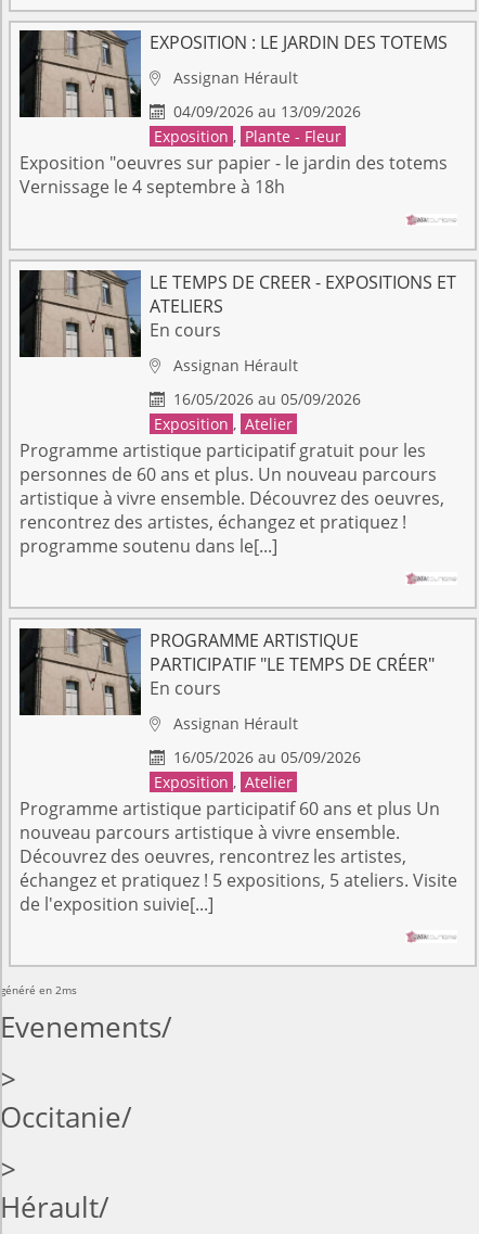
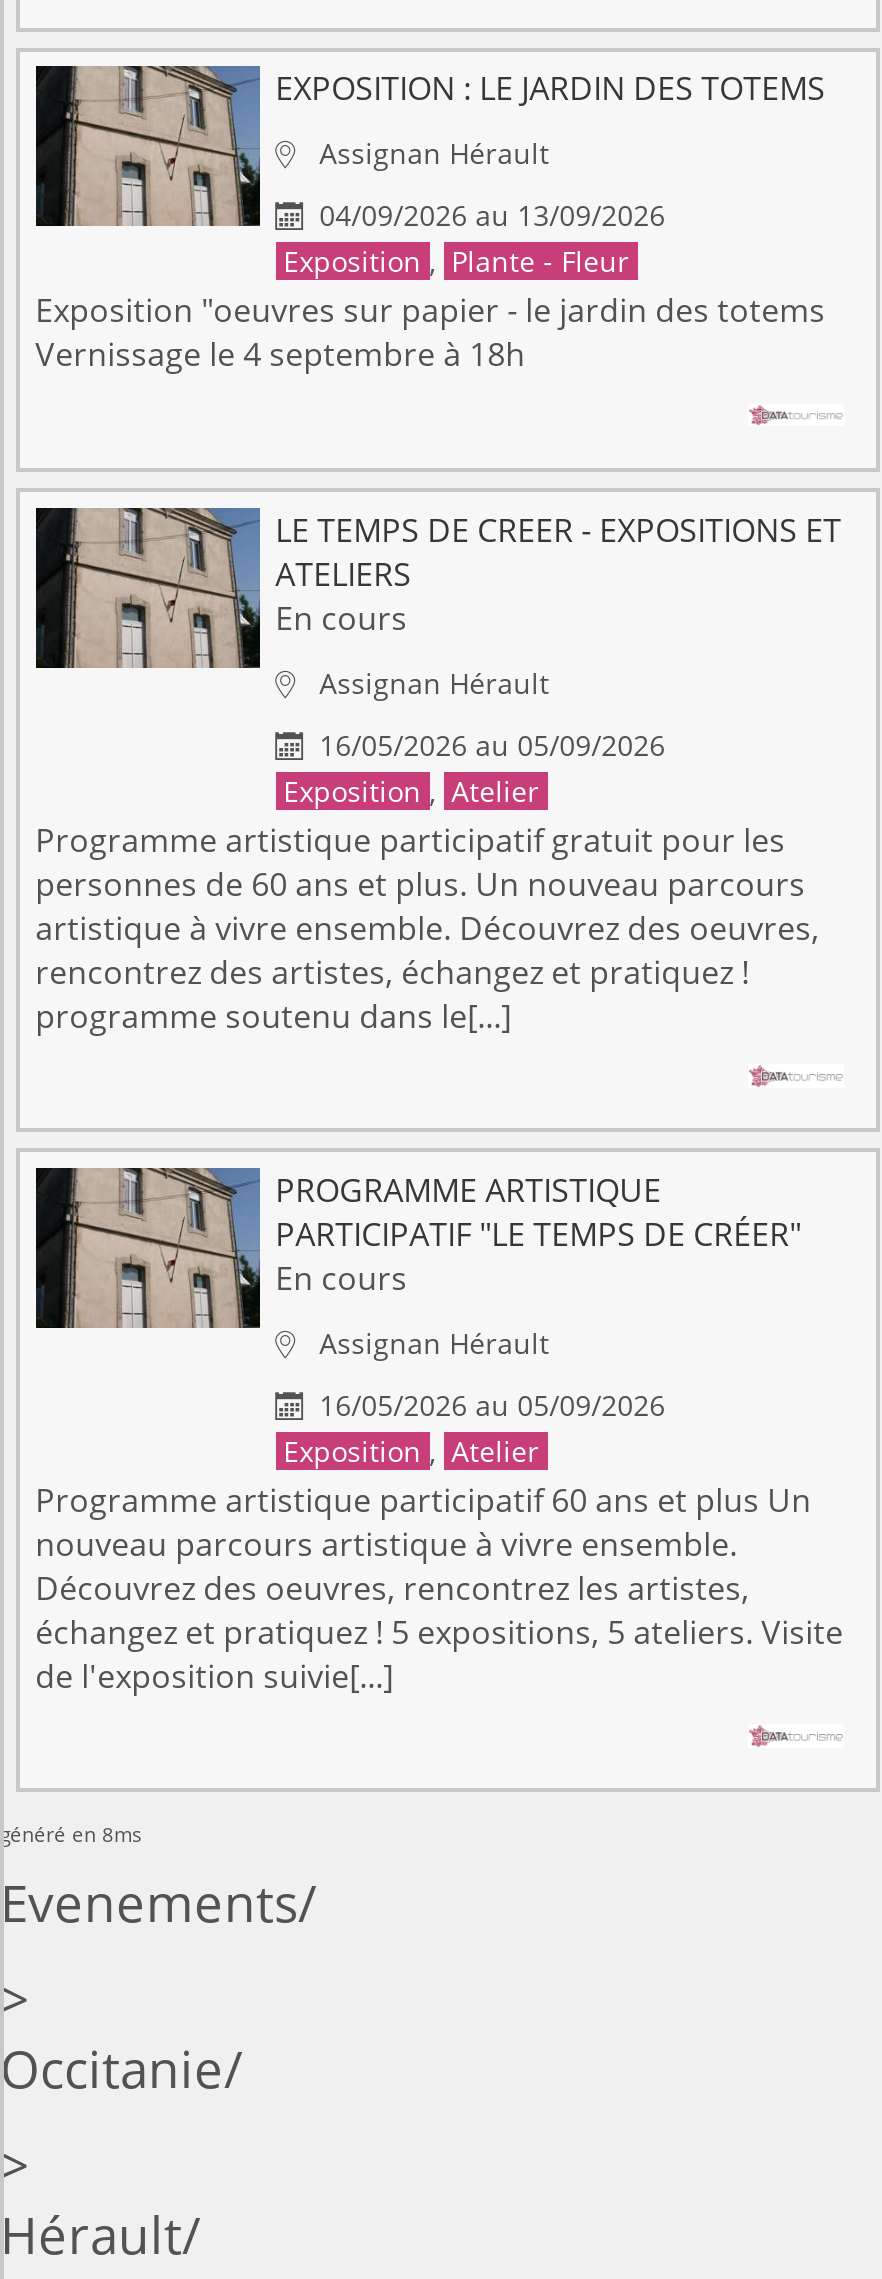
[0,983,77,998] généré en 2ms -> [0,1821,142,1849] généré en 8ms

